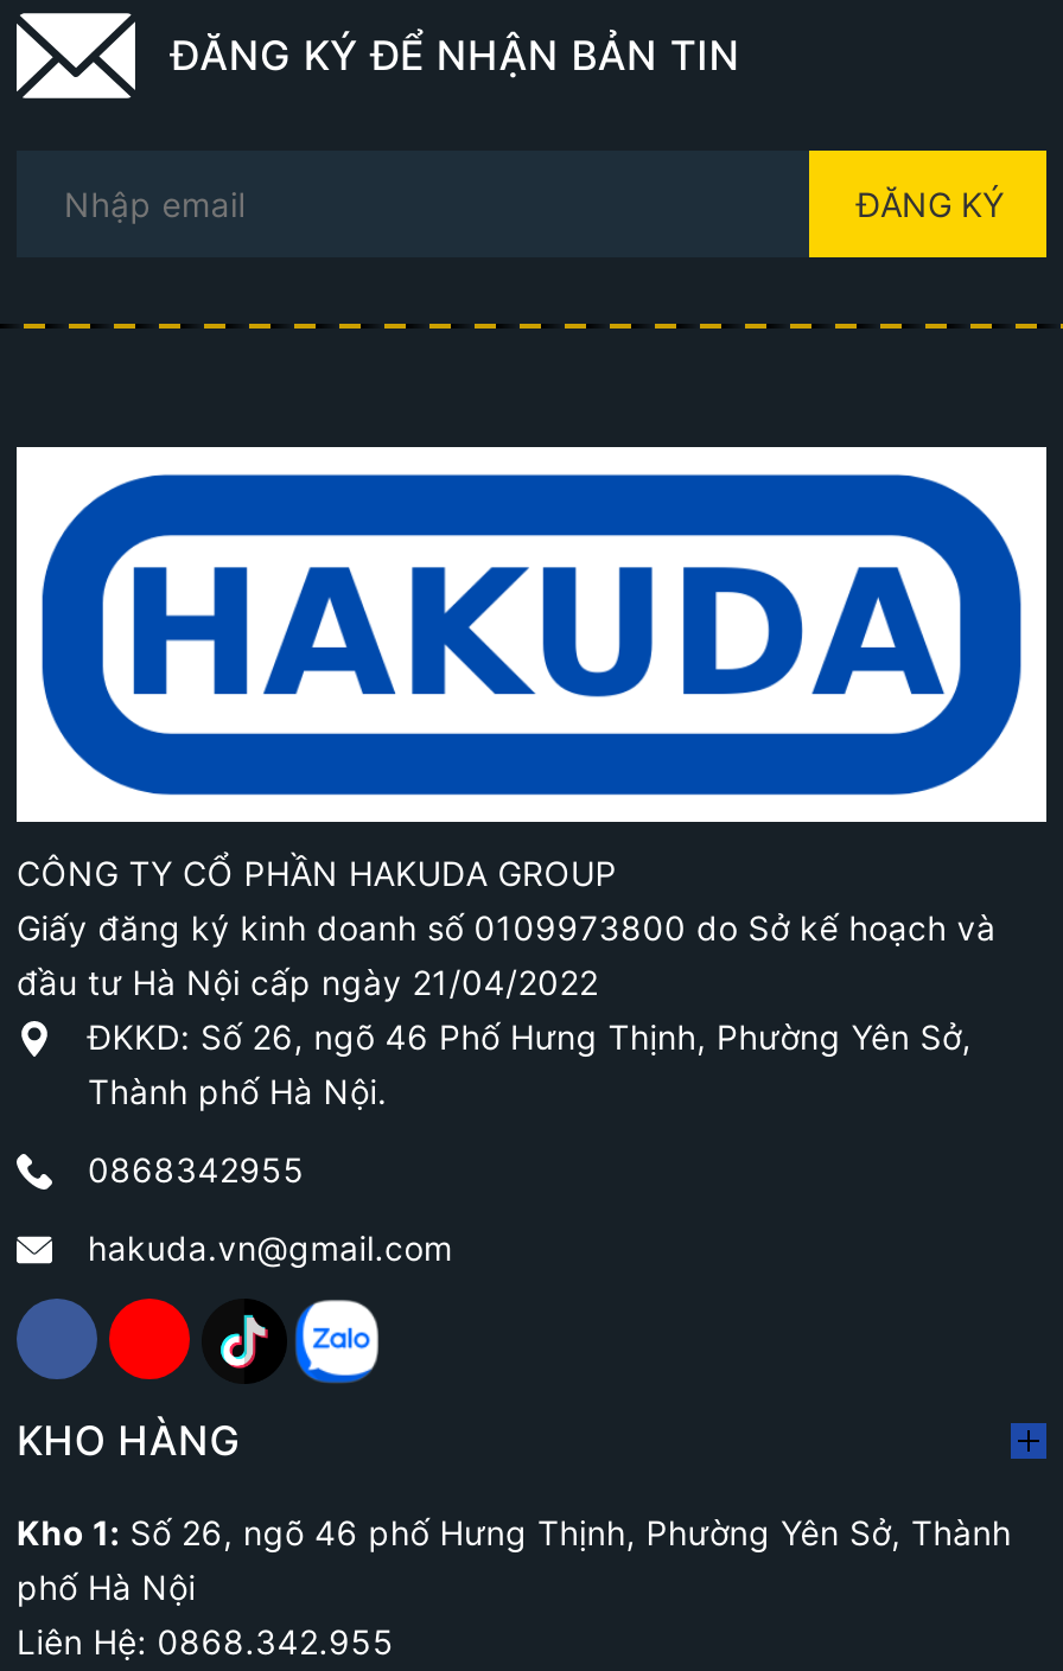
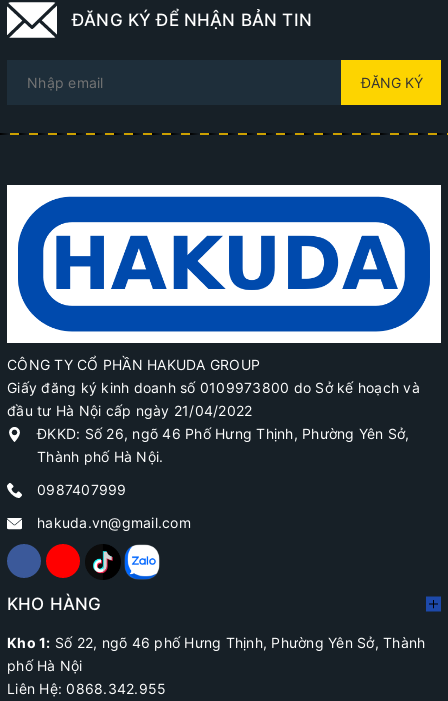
[88,1148,305,1189] 0868342955 -> [37,481,126,498] 0987407999
[17,1511,1011,1552] Kho 1: Số 26, ngõ 46 phố Hưng Thịnh, Phường Yên Sở, Thành -> [7,634,425,651] Kho 1: Số 22, ngõ 46 phố Hưng Thịnh, Phường Yên Sở, Thành

